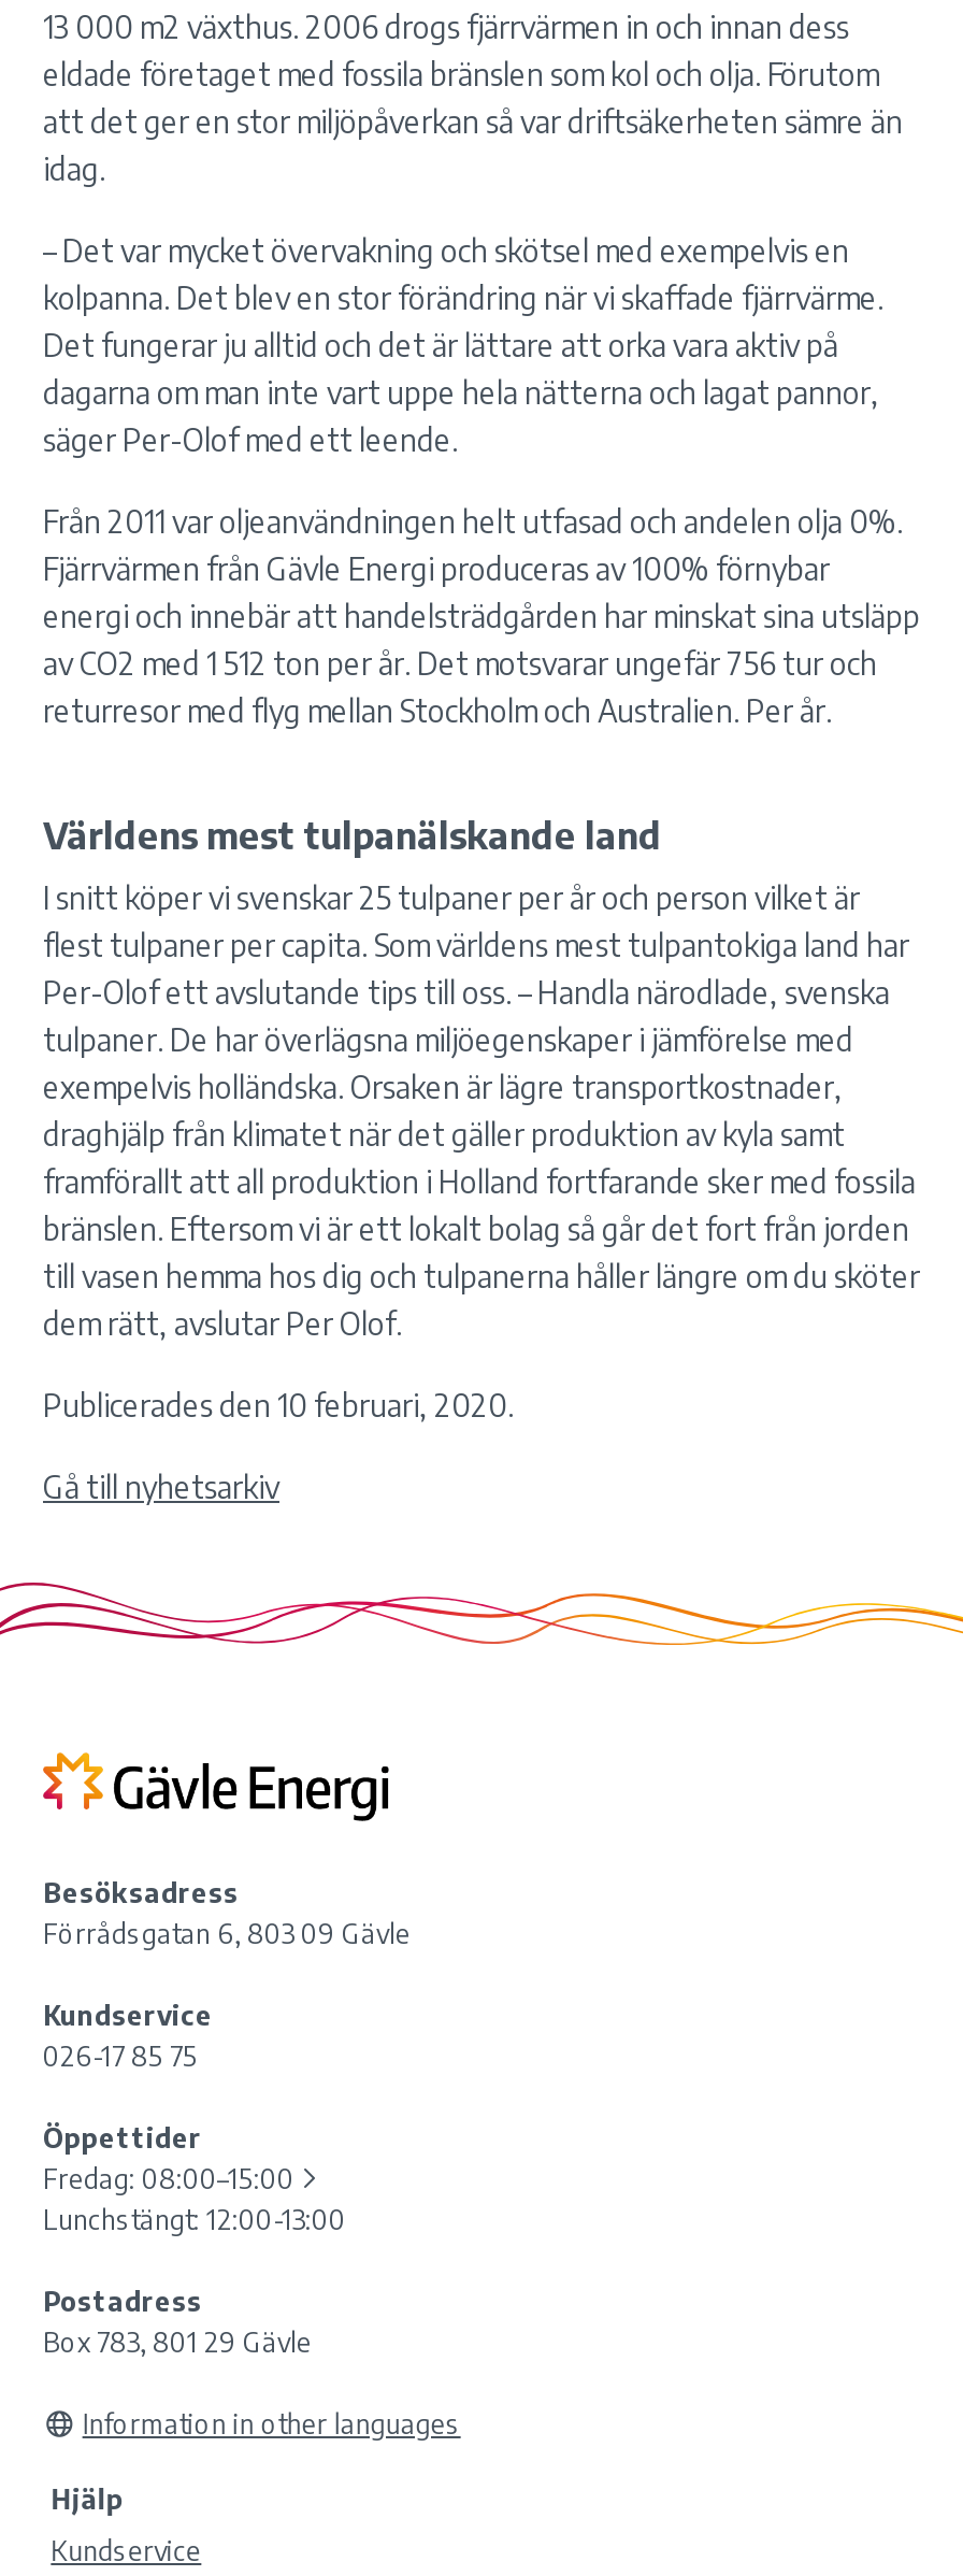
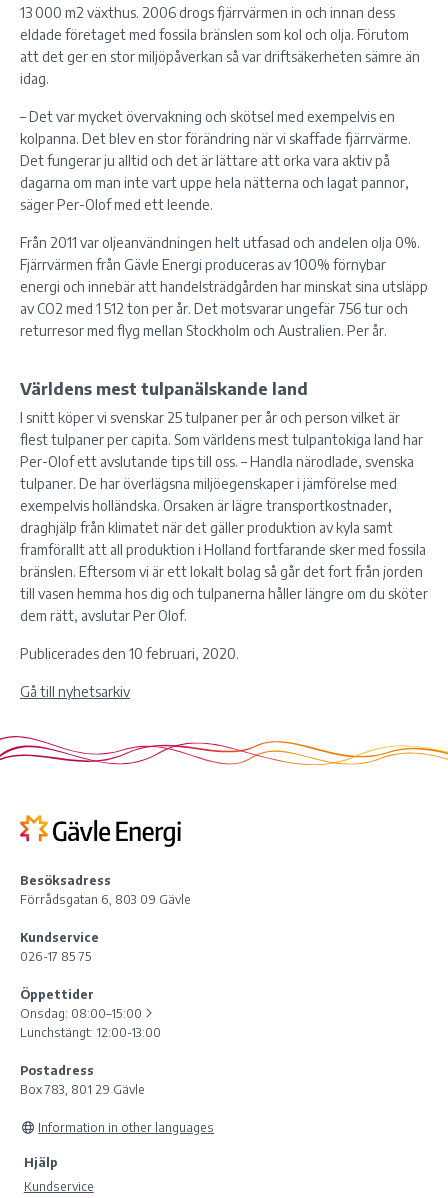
[43,2160,294,2195] Fredag: 08:00–15:00 -> [20,1005,142,1021] Onsdag: 08:00–15:00

